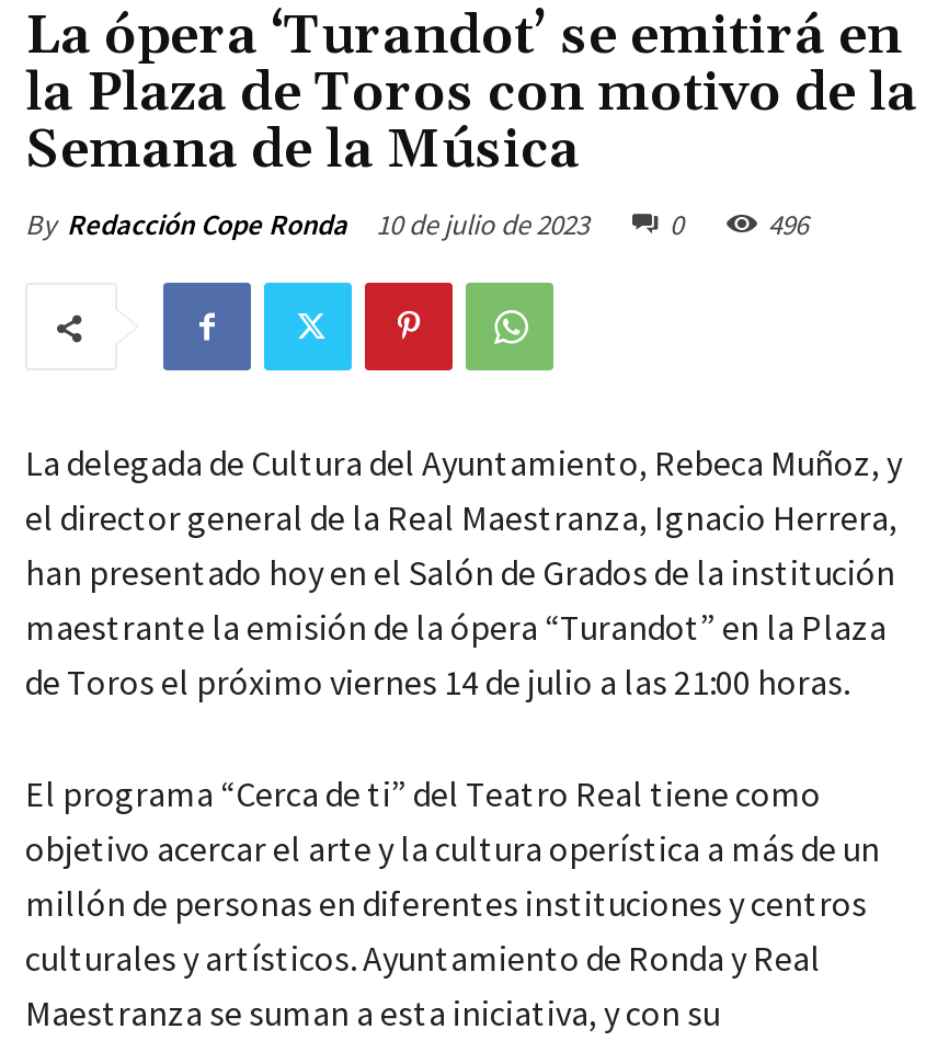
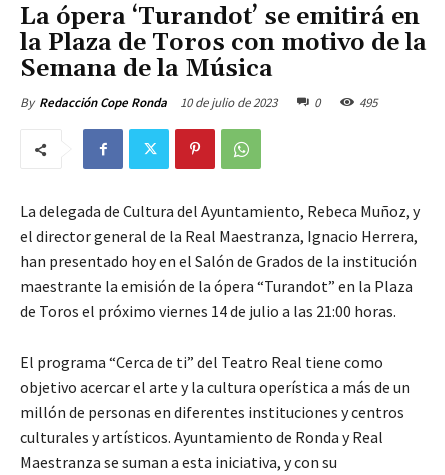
[768,206,808,243] 496 -> [359,94,377,111] 495

